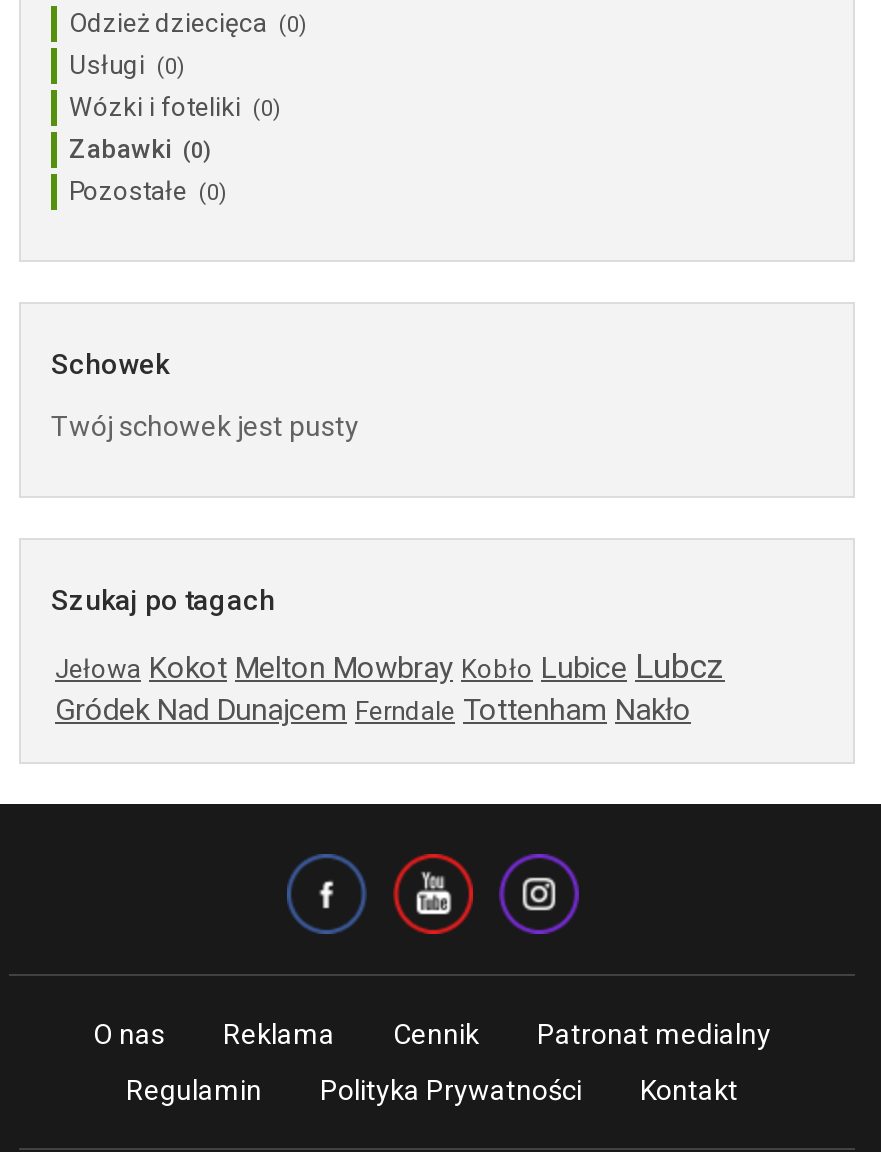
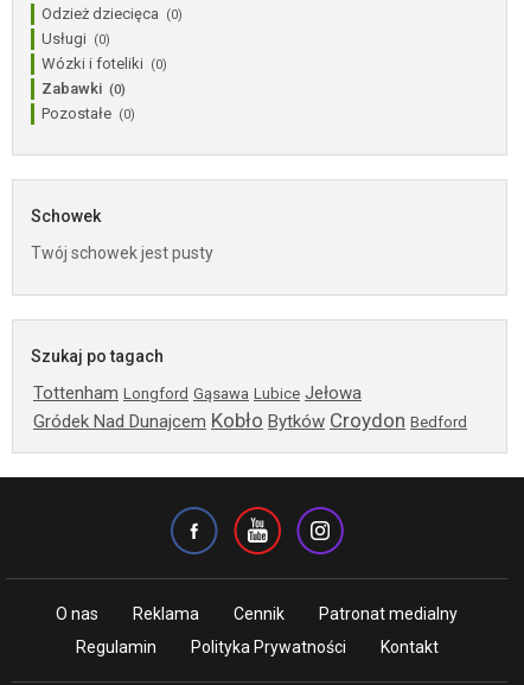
[55,646,725,728] Jełowa Kokot Melton Mowbray Kobło Lubice Lubcz | Gródek Nad Dunajcem Ferndale Tottenham Nakło -> [33,382,467,432] Tottenham Longford Gąsawa Lubice Jełowa | Gródek Nad Dunajcem Kobło Bytków Croydon Bedford

